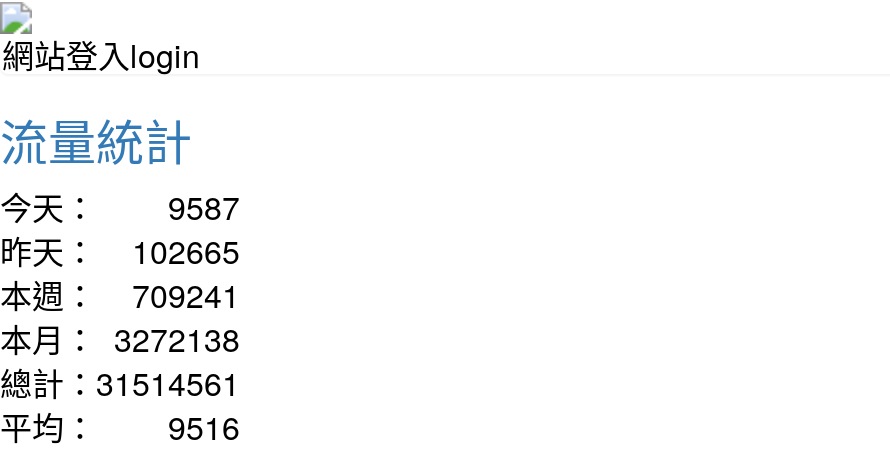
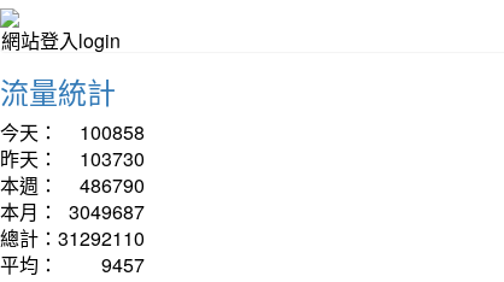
[0,184,240,230] 今天： 9587 -> [0,118,145,146] 今天： 100858
[0,228,240,274] 昨天： 102665 -> [0,145,145,172] 昨天： 103730
[0,272,240,318] 本週： 709241 -> [0,171,145,199] 本週： 486790
[0,316,240,362] 本月： 3272138 -> [0,198,145,225] 本月： 3049687
[0,360,240,406] 總計：31514561 -> [0,224,145,252] 總計：31292110
[0,404,240,450] 平均： 9516 -> [0,251,145,278] 平均： 9457

